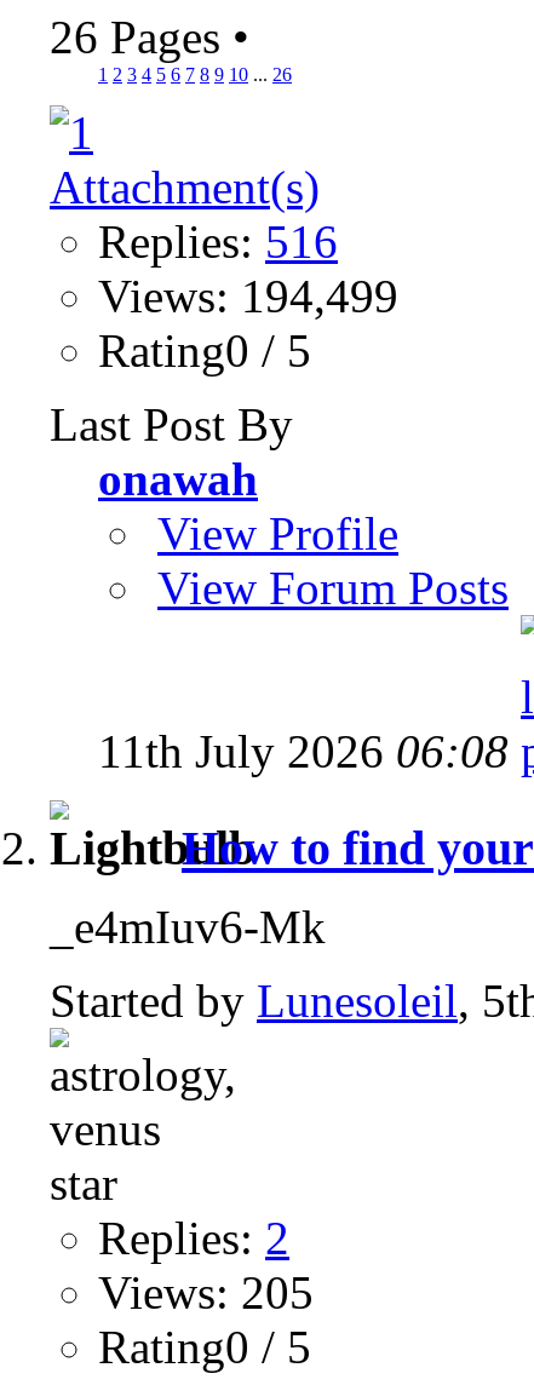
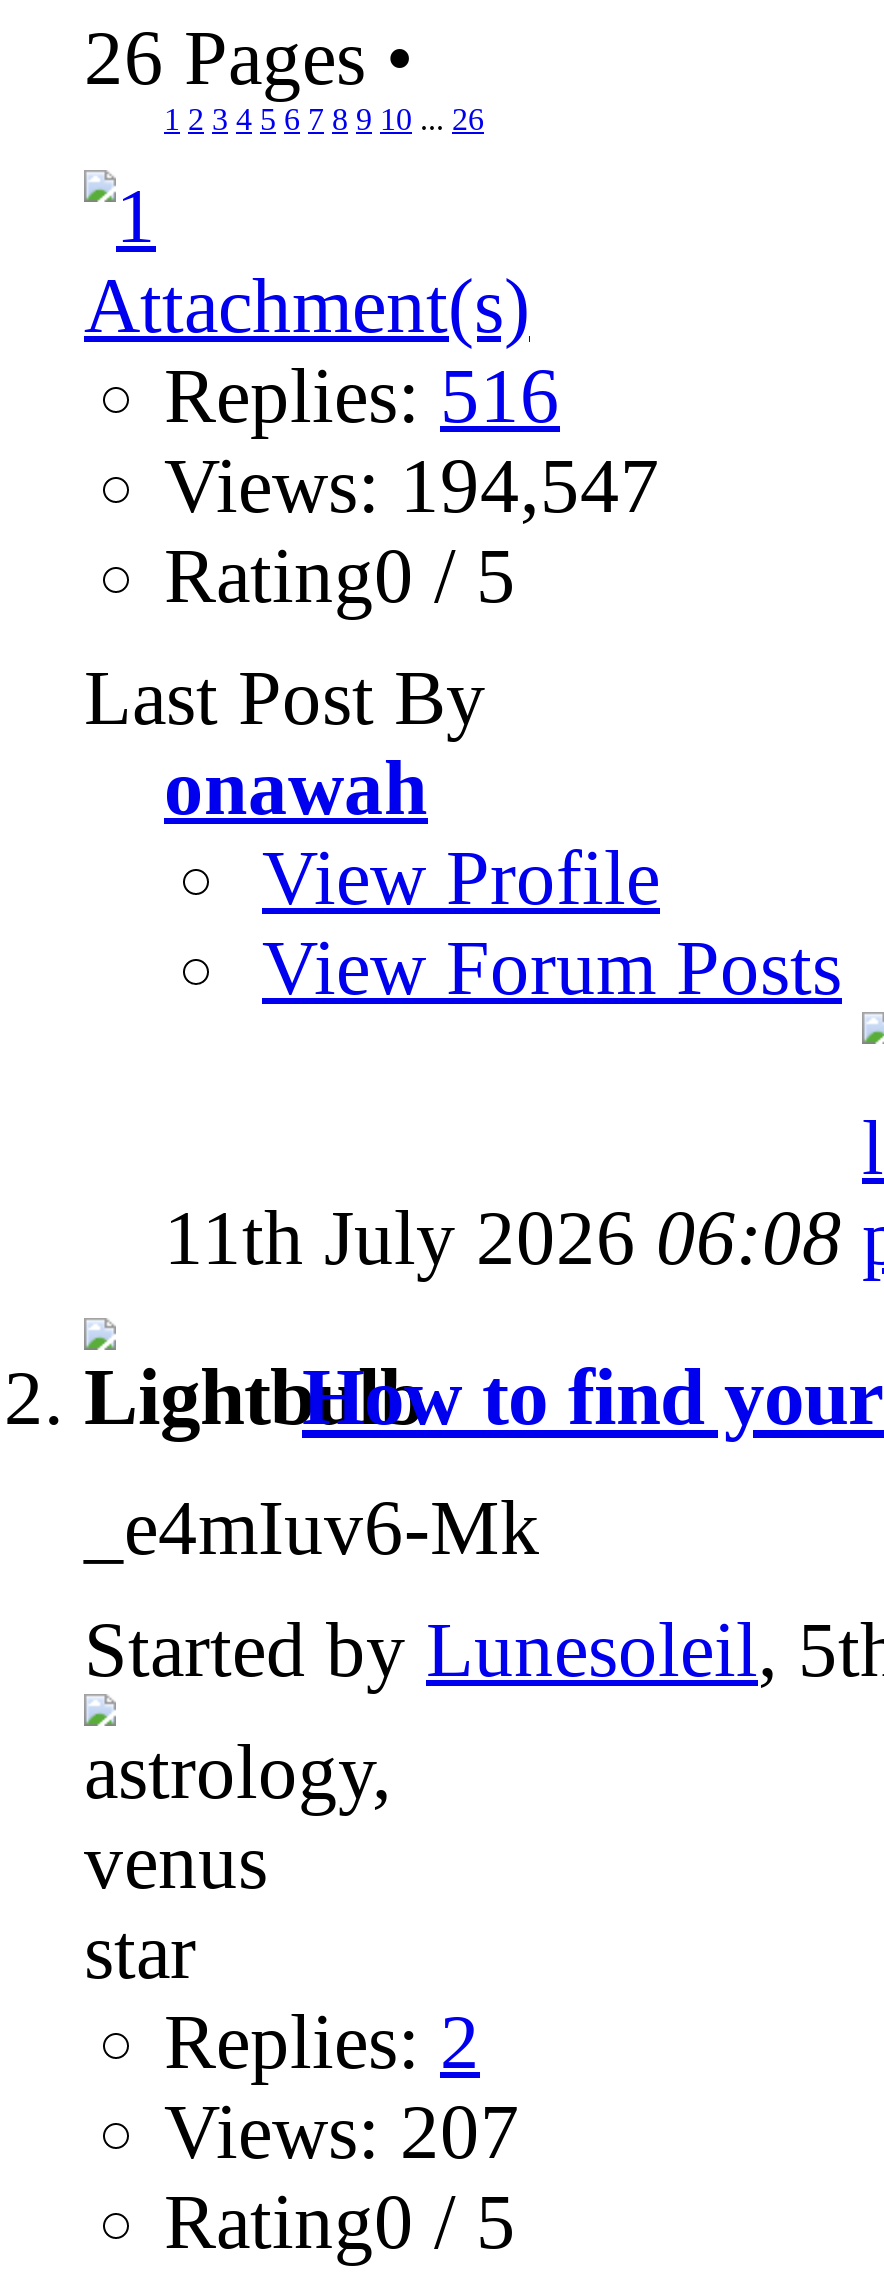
[98,269,398,322] Views: 194,499 -> [164,441,660,527] Views: 194,547
[98,1266,314,1318] Views: 205 -> [164,2088,520,2174] Views: 207

